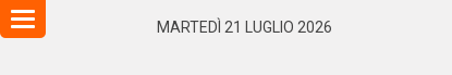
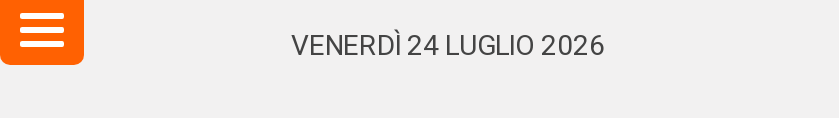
[156,18,332,36] MARTEDÌ 21 LUGLIO 2026 -> [291,29,605,61] VENERDÌ 24 LUGLIO 2026

